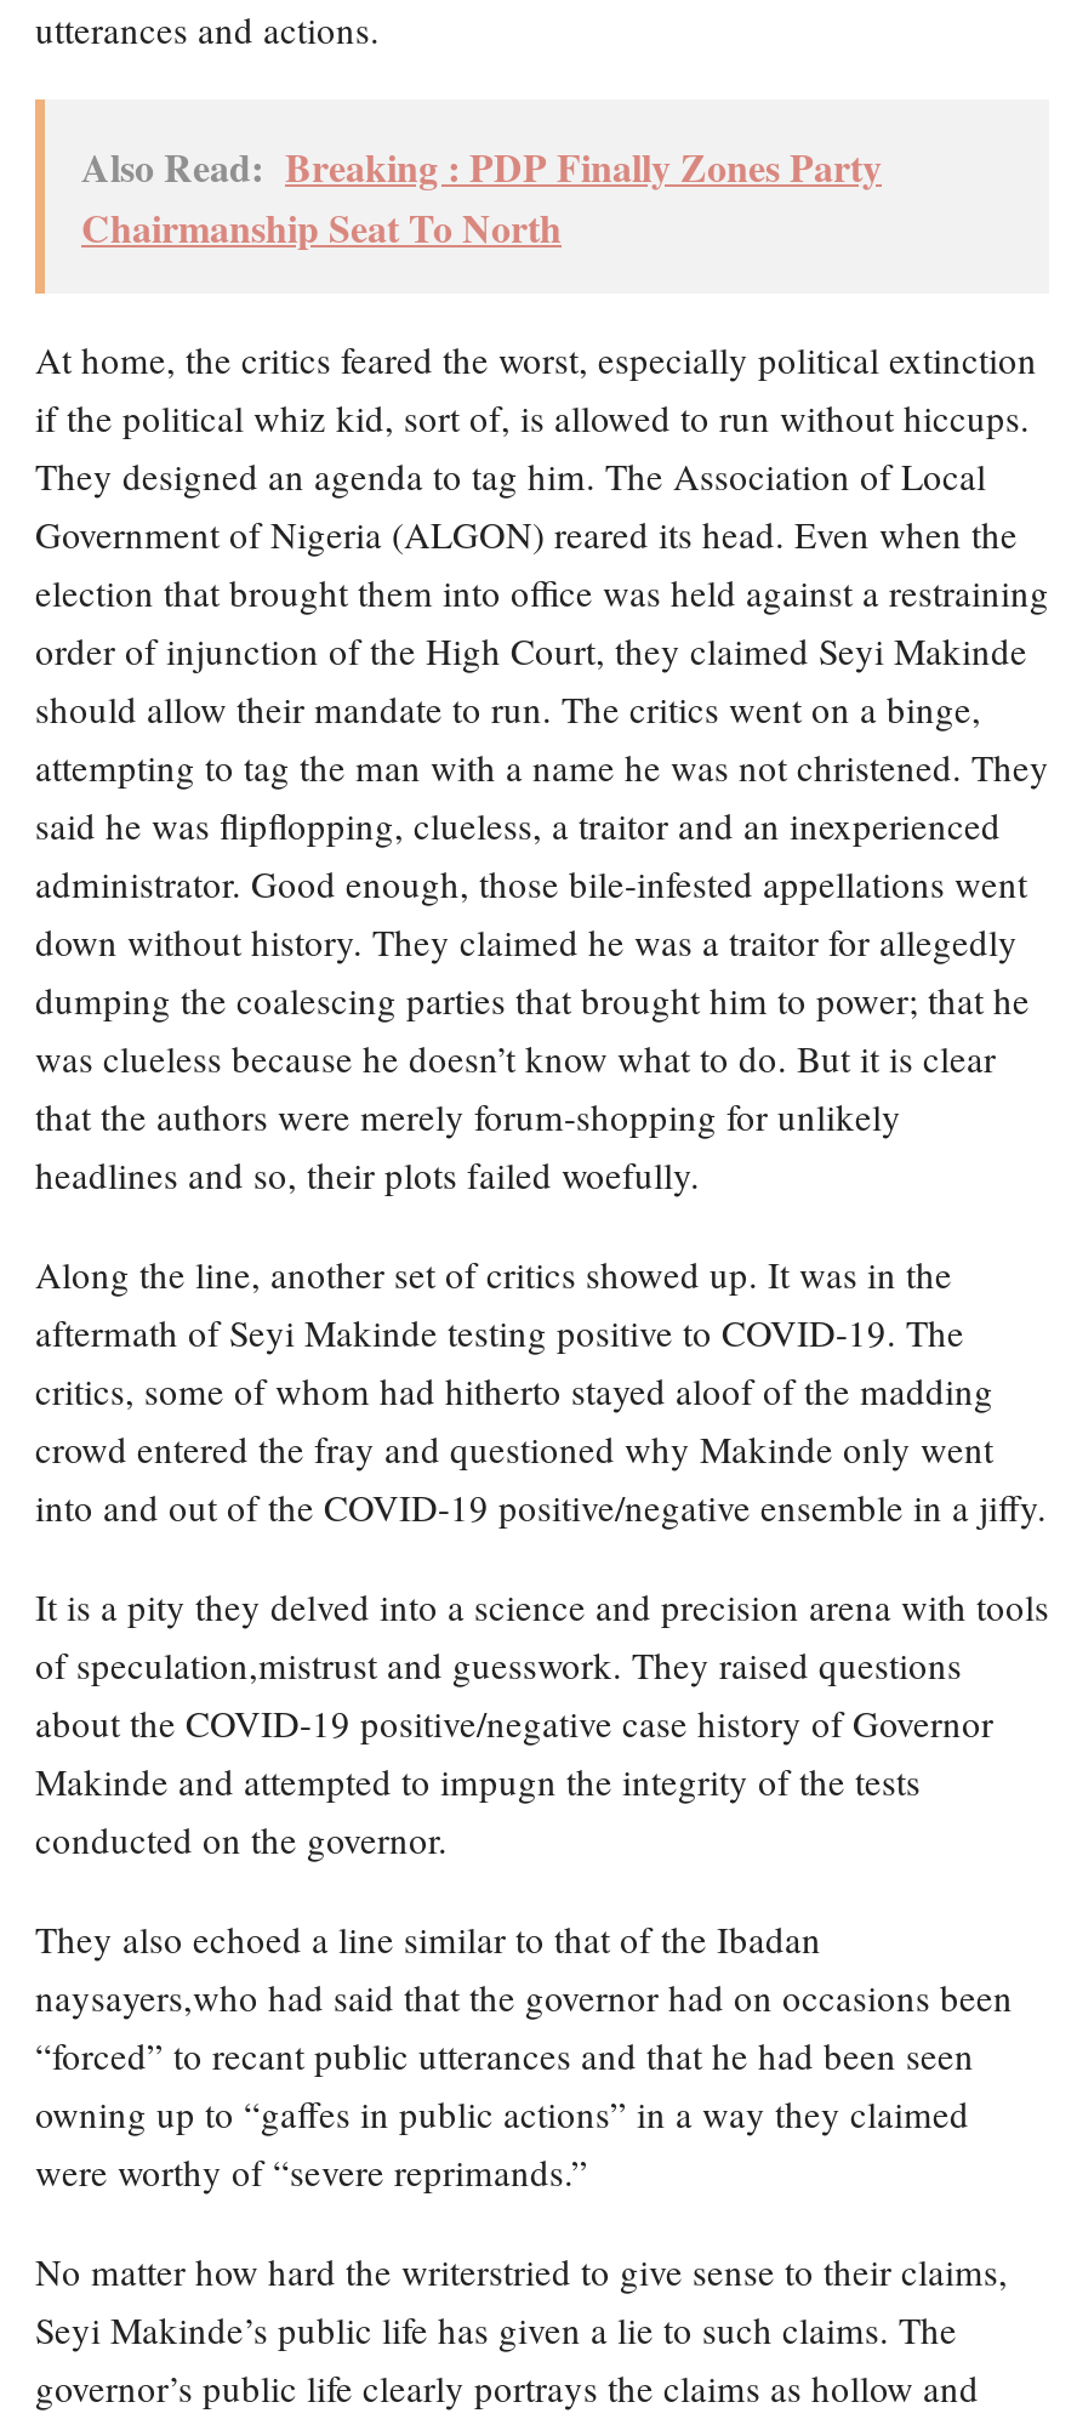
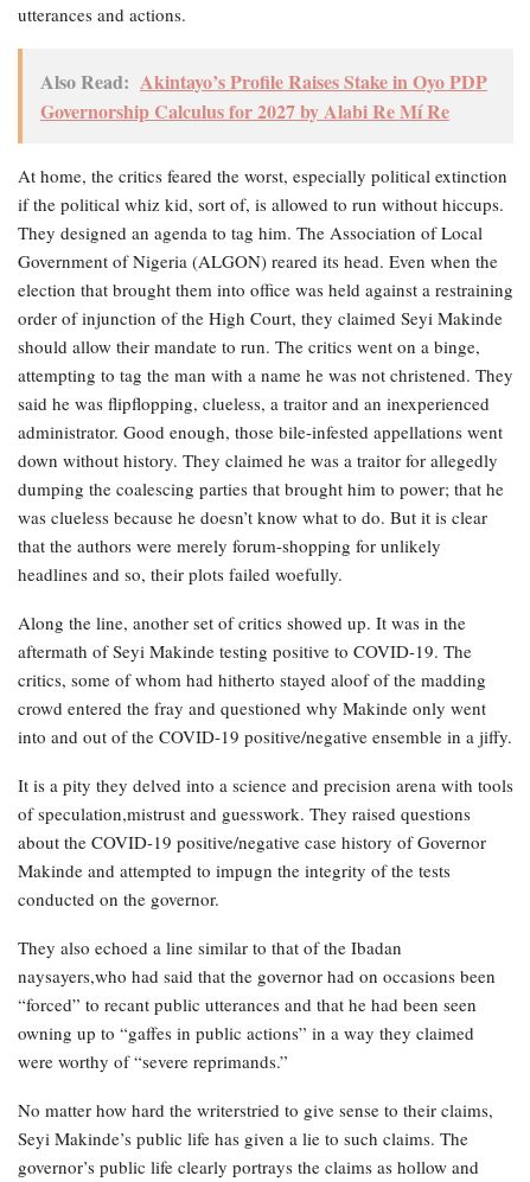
[81,139,882,255] Also Read: Breaking : PDP Finally Zones Party | Chairmanship Seat To North -> [40,68,487,125] Also Read: Akintayo’s Profile Raises Stake in Oyo PDP | Governorship Calculus for 2027 by Alabi Re Mí Re

